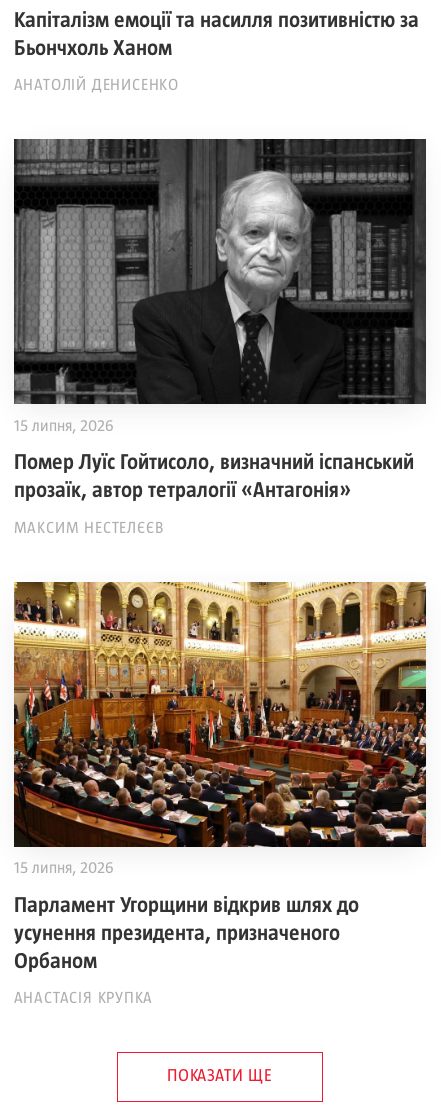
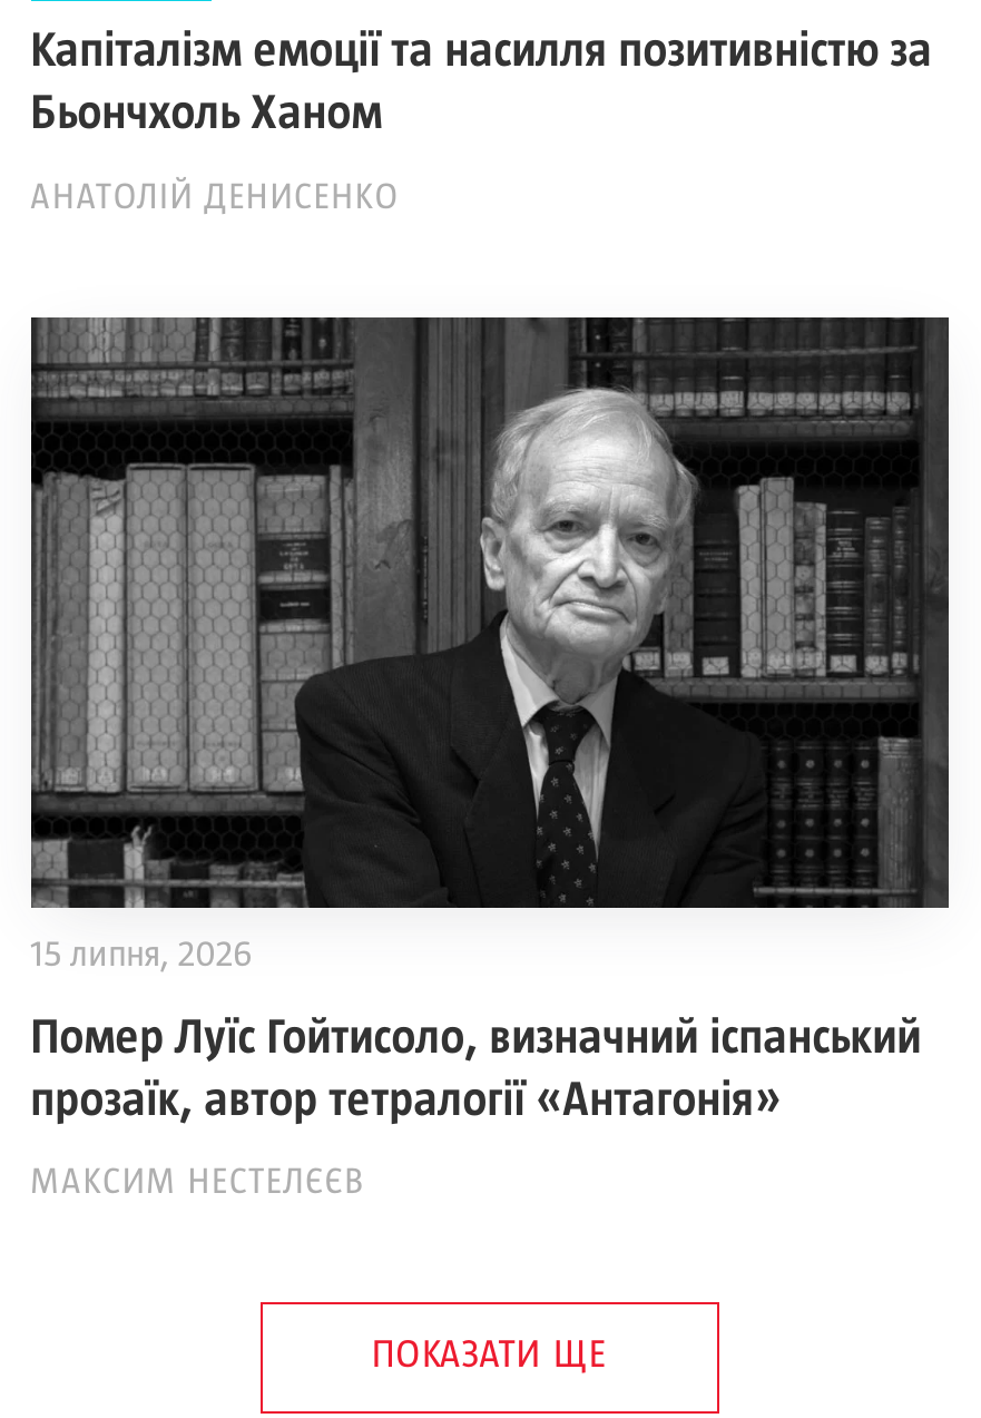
[13,581,427,1007] [image] | 15 липня, 2026 | Парламент Угорщини відкрив шлях до | усунення президента, призначеного | Орбаном | АНАСТАСІЯ КРУПКА -> none

